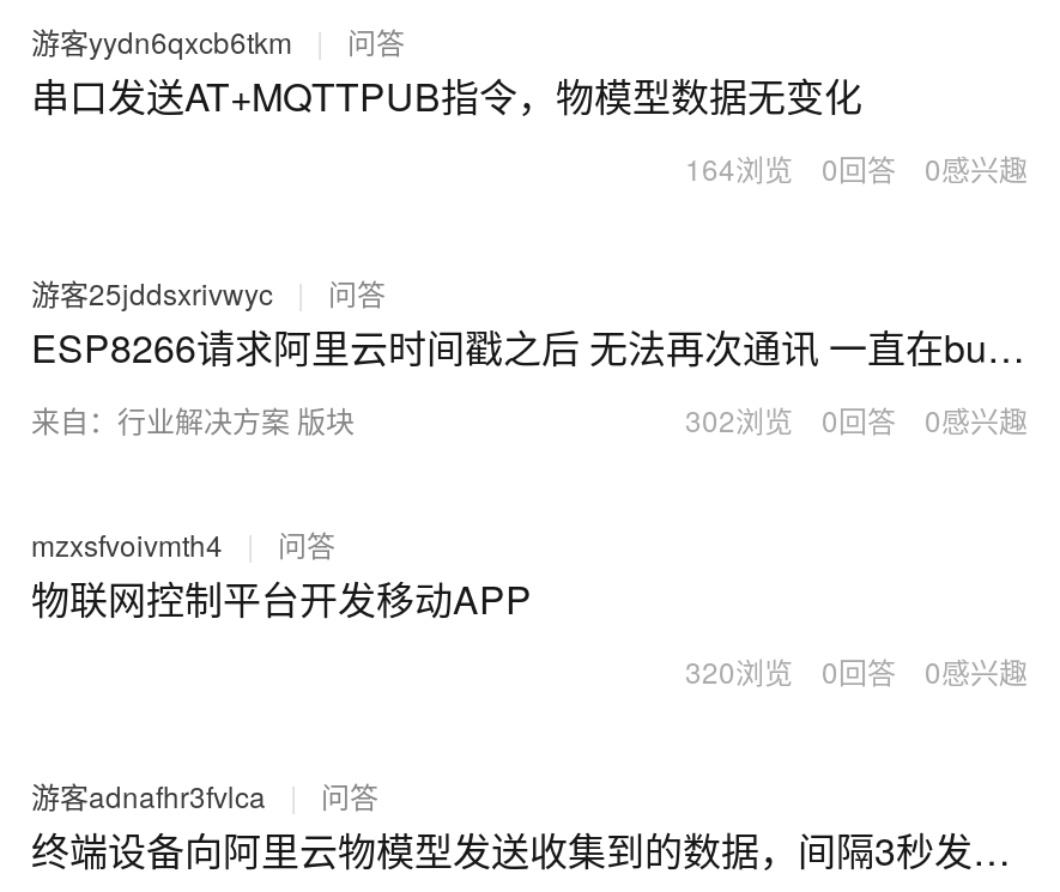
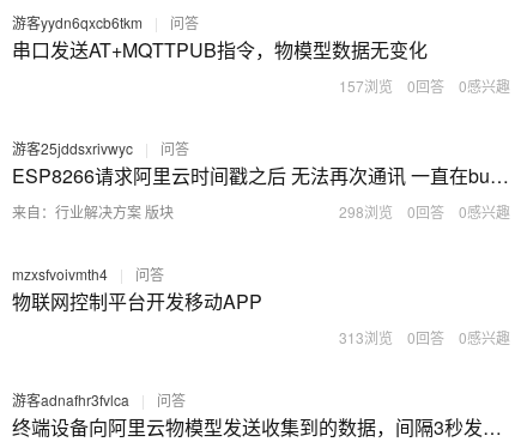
[685,147,1028,188] 164浏览 0回答 0感兴趣 -> [339,75,510,96] 157浏览 0回答 0感兴趣
[685,399,1028,439] 302浏览 0回答 0感兴趣 -> [339,201,510,222] 298浏览 0回答 0感兴趣
[685,650,1028,691] 320浏览 0回答 0感兴趣 -> [339,327,510,347] 313浏览 0回答 0感兴趣

